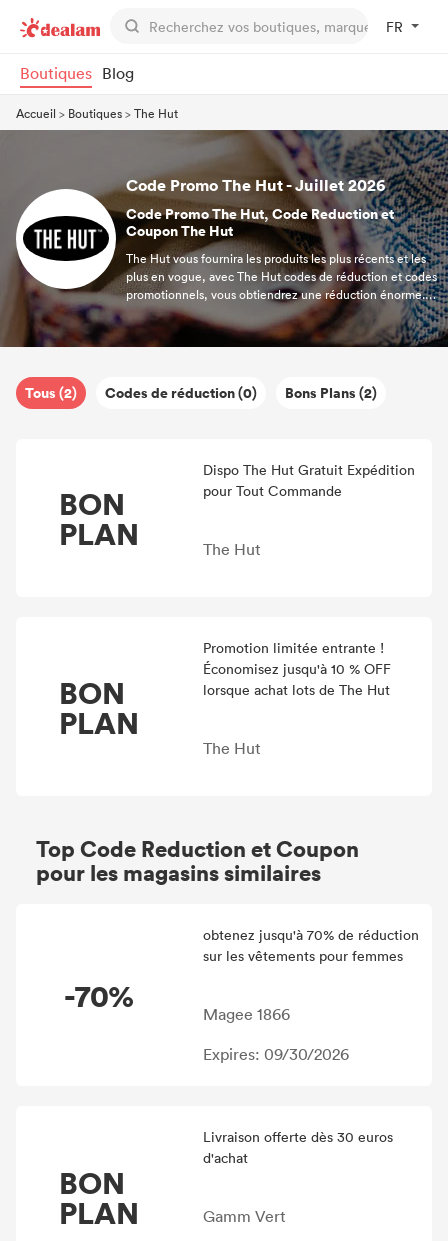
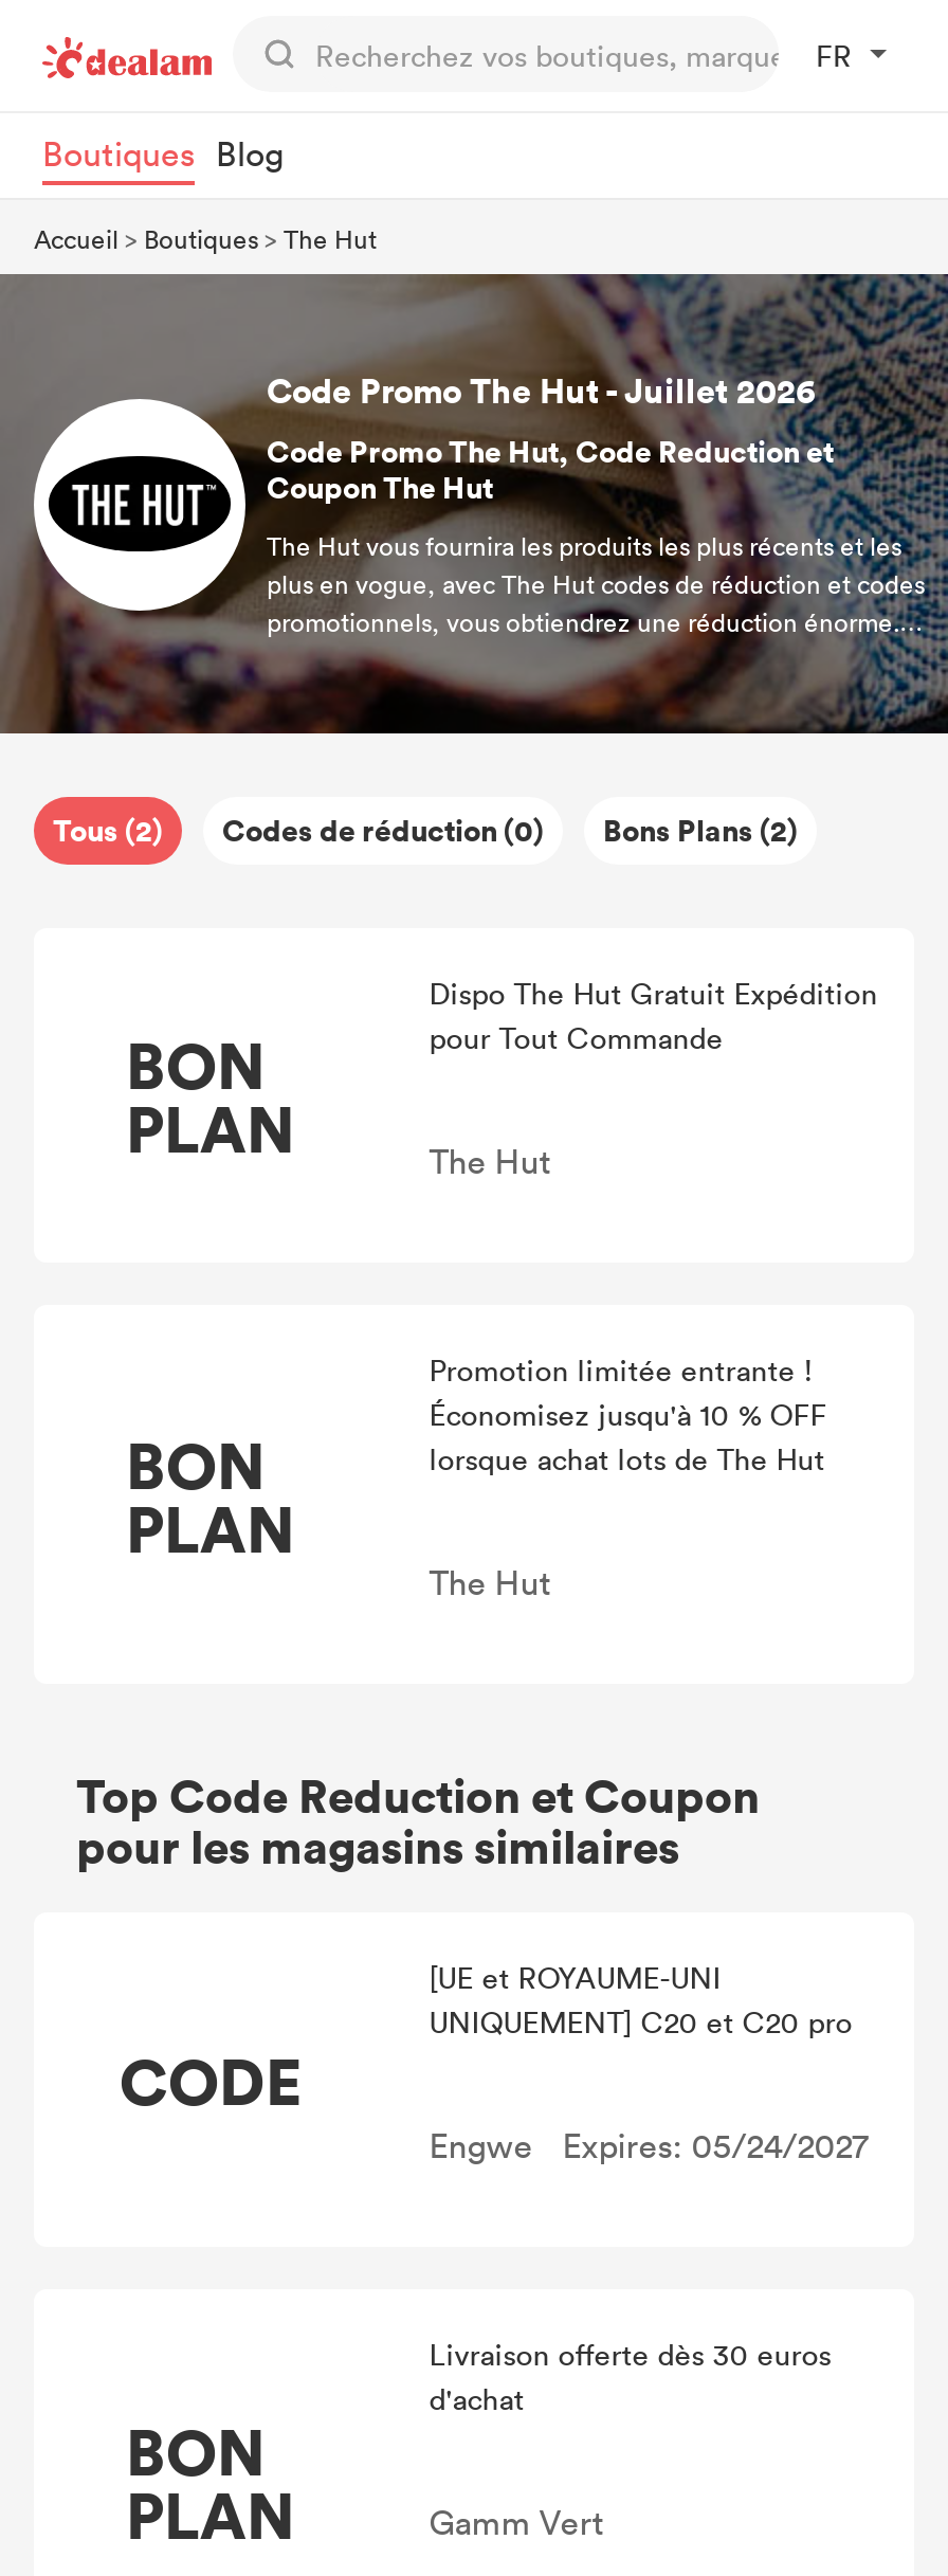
[203,925,419,1064] obtenez jusqu'à 70% de réduction | sur les vêtements pour femmes | Magee 1866 | Expires: 09/30/2026 -> [429,1957,869,2166] [UE et ROYAUME-UNI | UNIQUEMENT] C20 et C20 pro | Engwe | Expires: 05/24/2027
[64,975,134,1015] -70% -> [119,2037,301,2122] CODE

